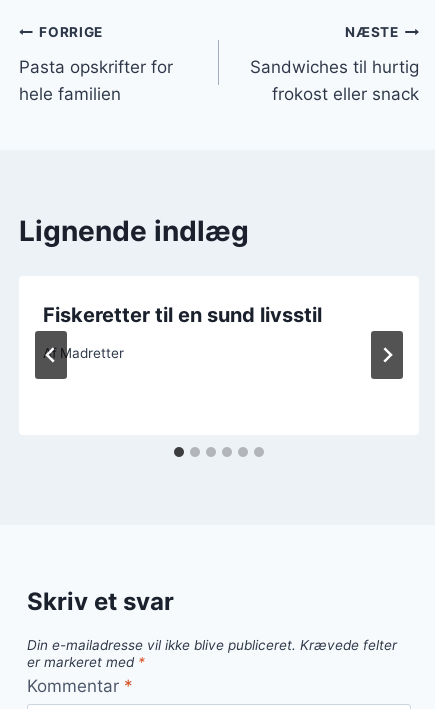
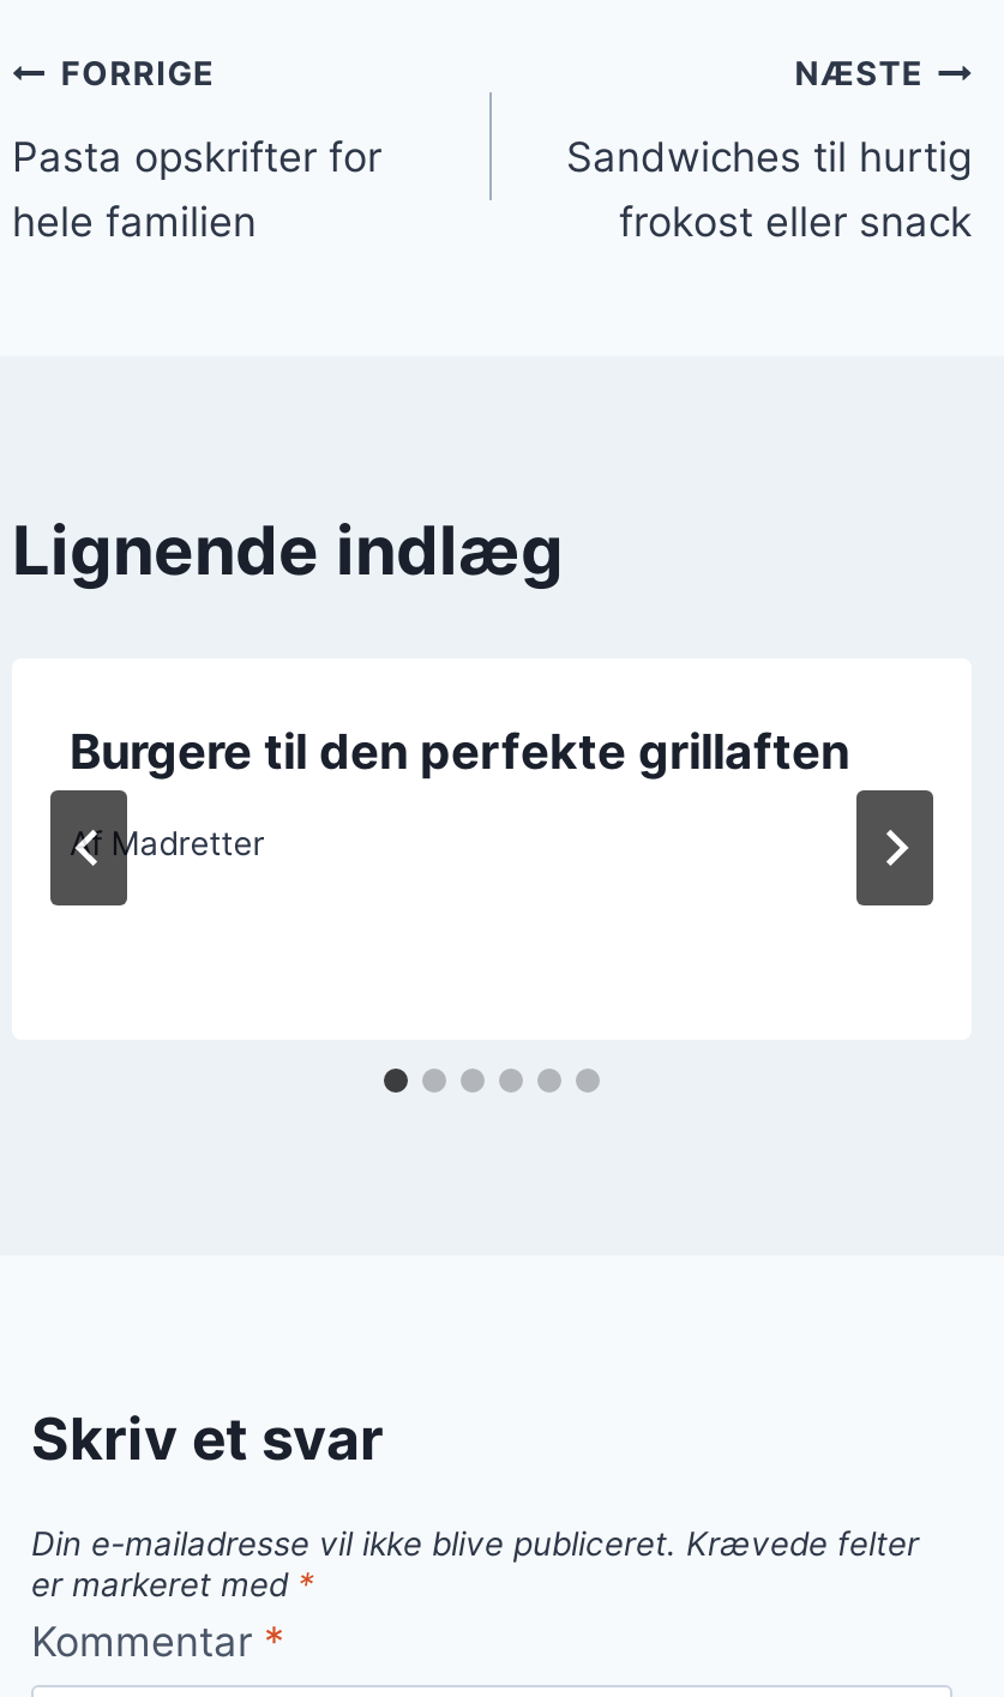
[43,302,322,326] Fiskeretter til en sund livsstil -> [70,722,849,780] Burgere til den perfekte grillaften

